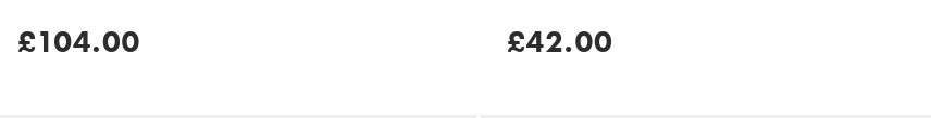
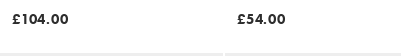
[507,21,613,60] £42.00 -> [237,9,286,27] £54.00

